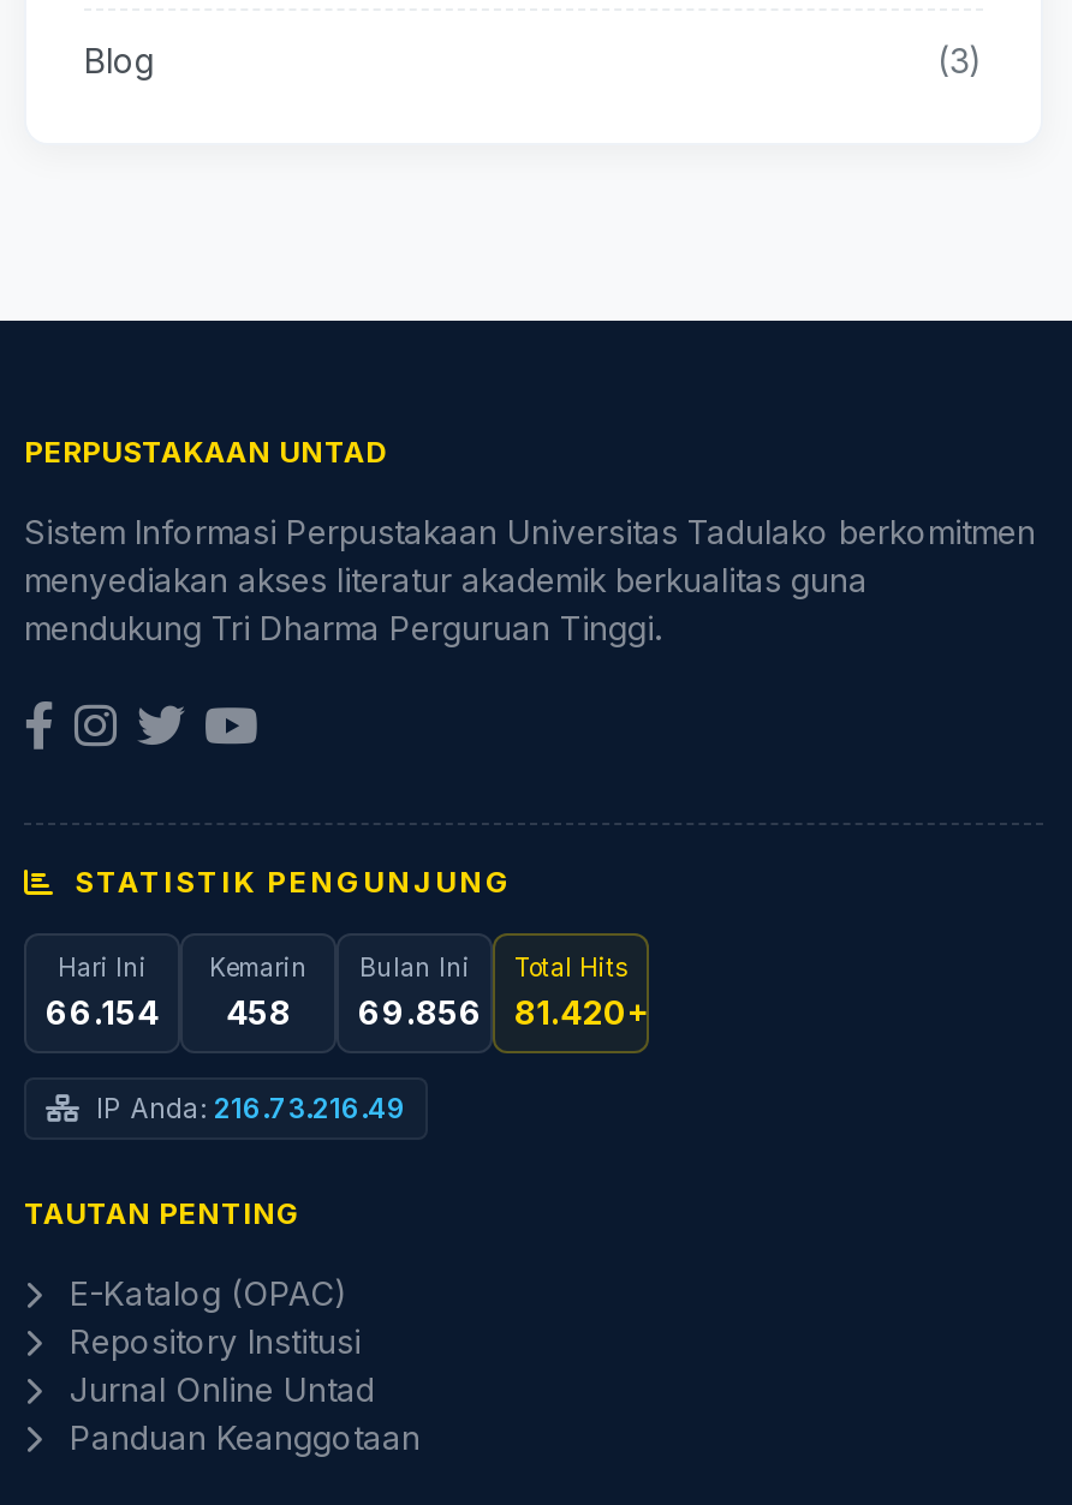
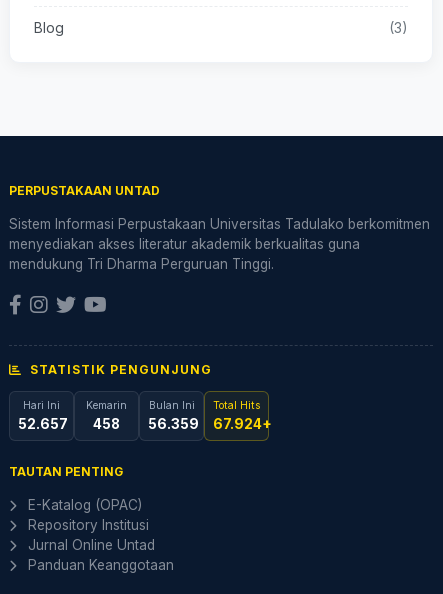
[46,993,159,1031] 66.154 -> [18,416,68,432] 52.657
[89,993,651,1125] 81.420+ | IP Anda: 216.73.216.49 -> [213,416,272,432] 67.924+
[358,993,483,1031] 69.856 -> [148,416,199,432] 56.359

